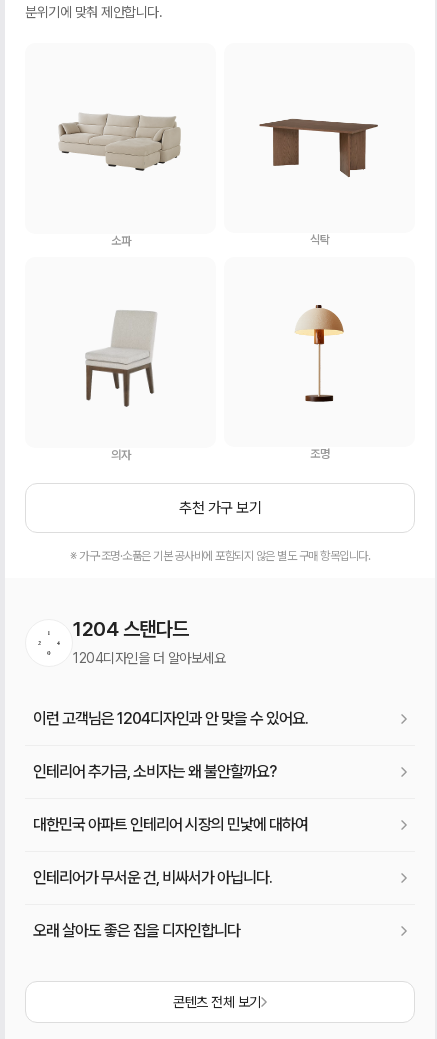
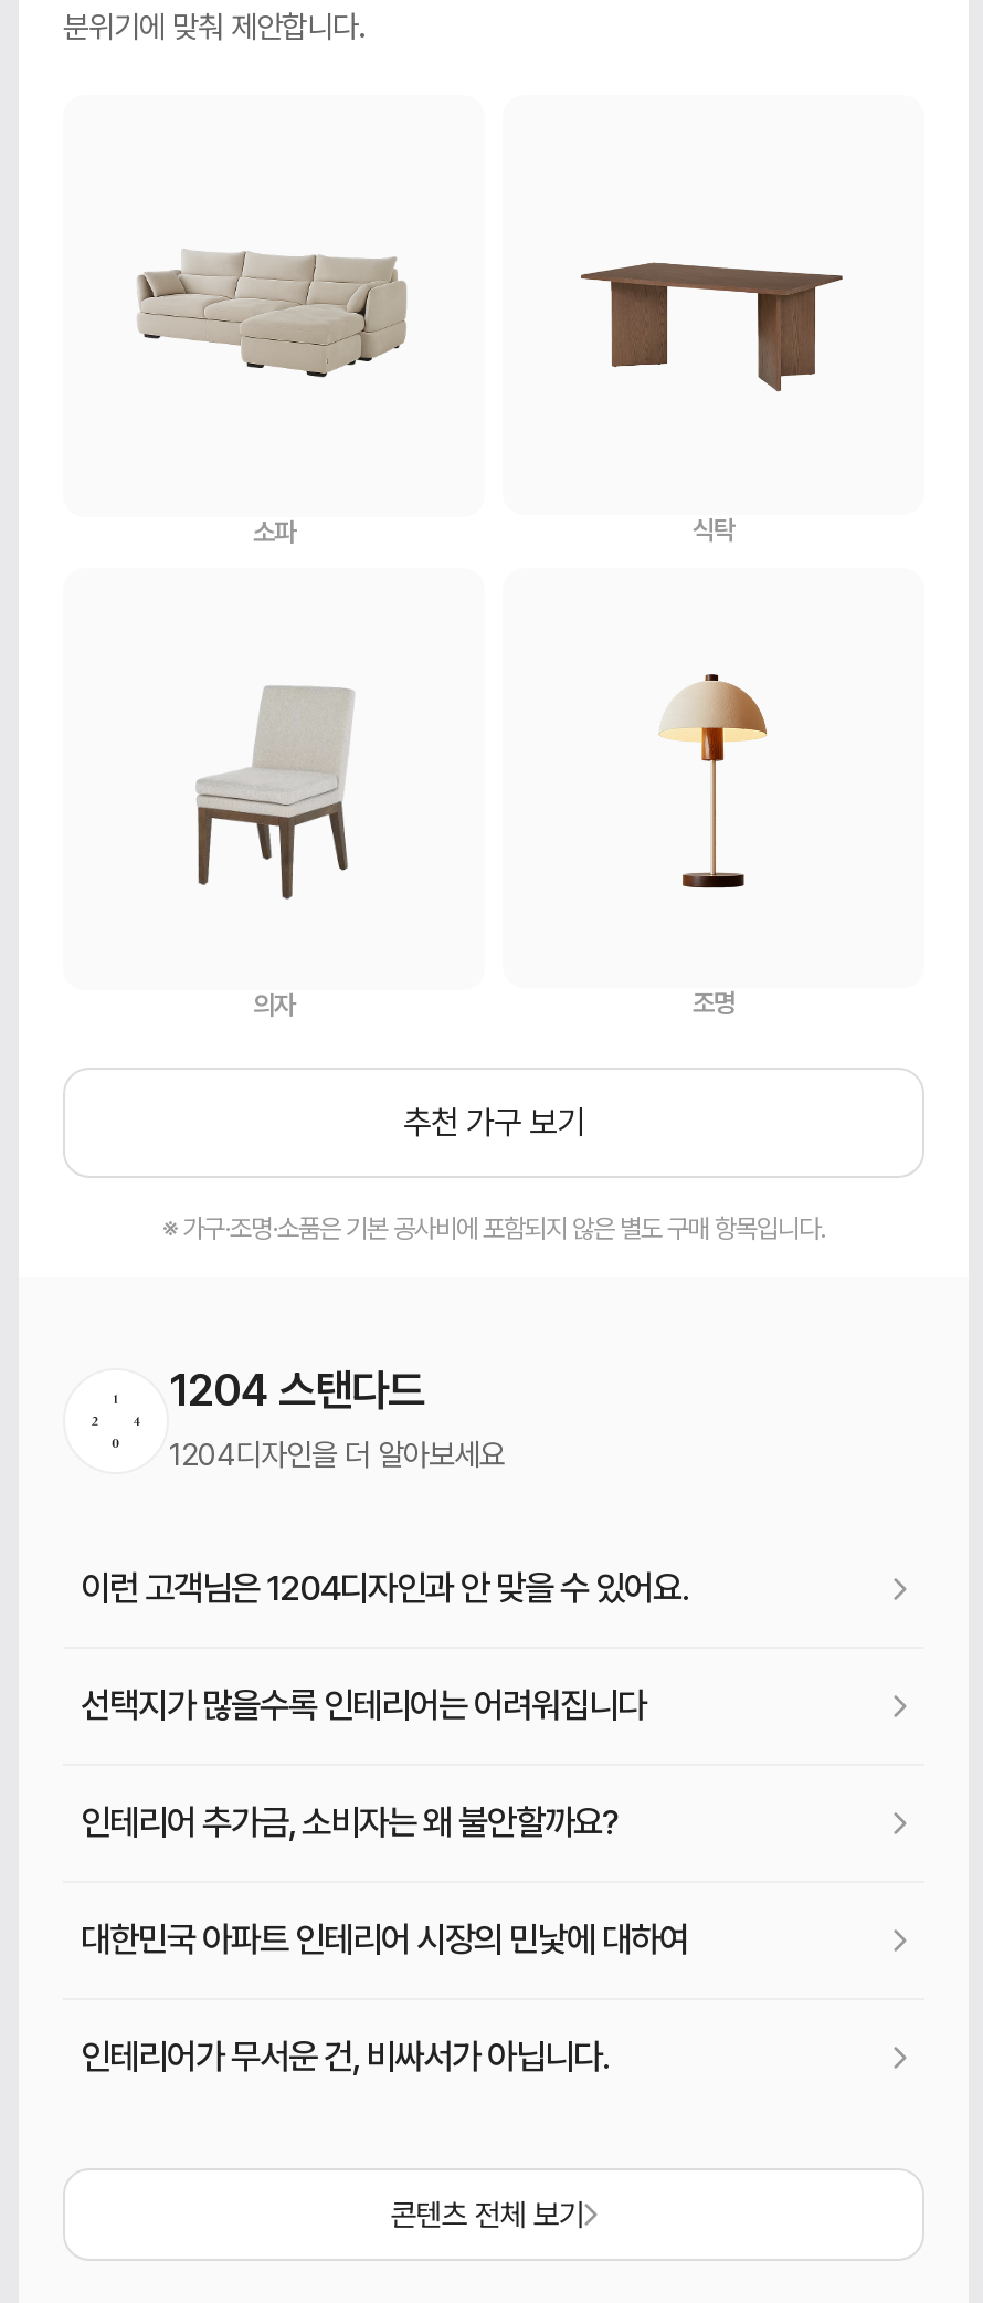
none -> [81,1685,646,1727] 선택지가 많을수록 인테리어는 어려워집니다
moved [33,762,308,887] -> [81,1802,688,2078]: 인테리어 추가금, 소비자는 왜 불안할까요? | 대한민국 아파트 인테리어 시장의 민낯에 대하여 | 인테리어가 무서운 건, 비싸서가 아닙니다.
[33,921,240,940] 오래 살아도 좋은 집을 디자인합니다 -> none

